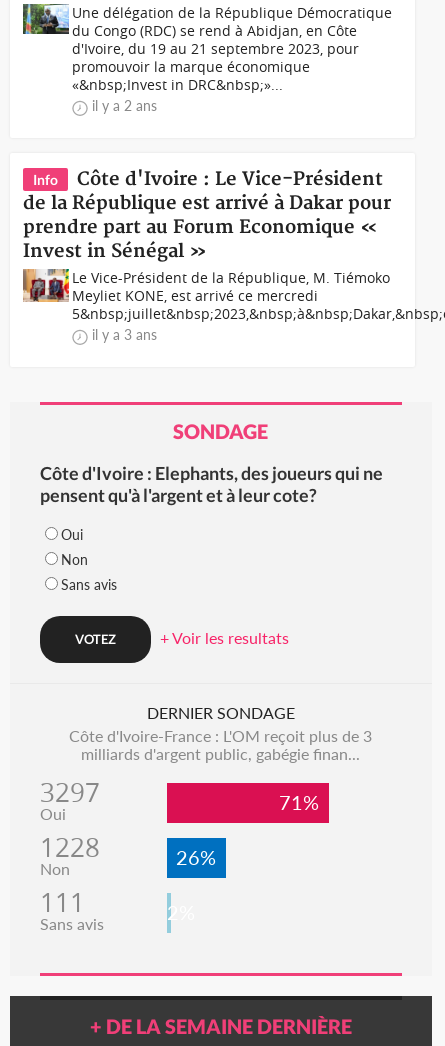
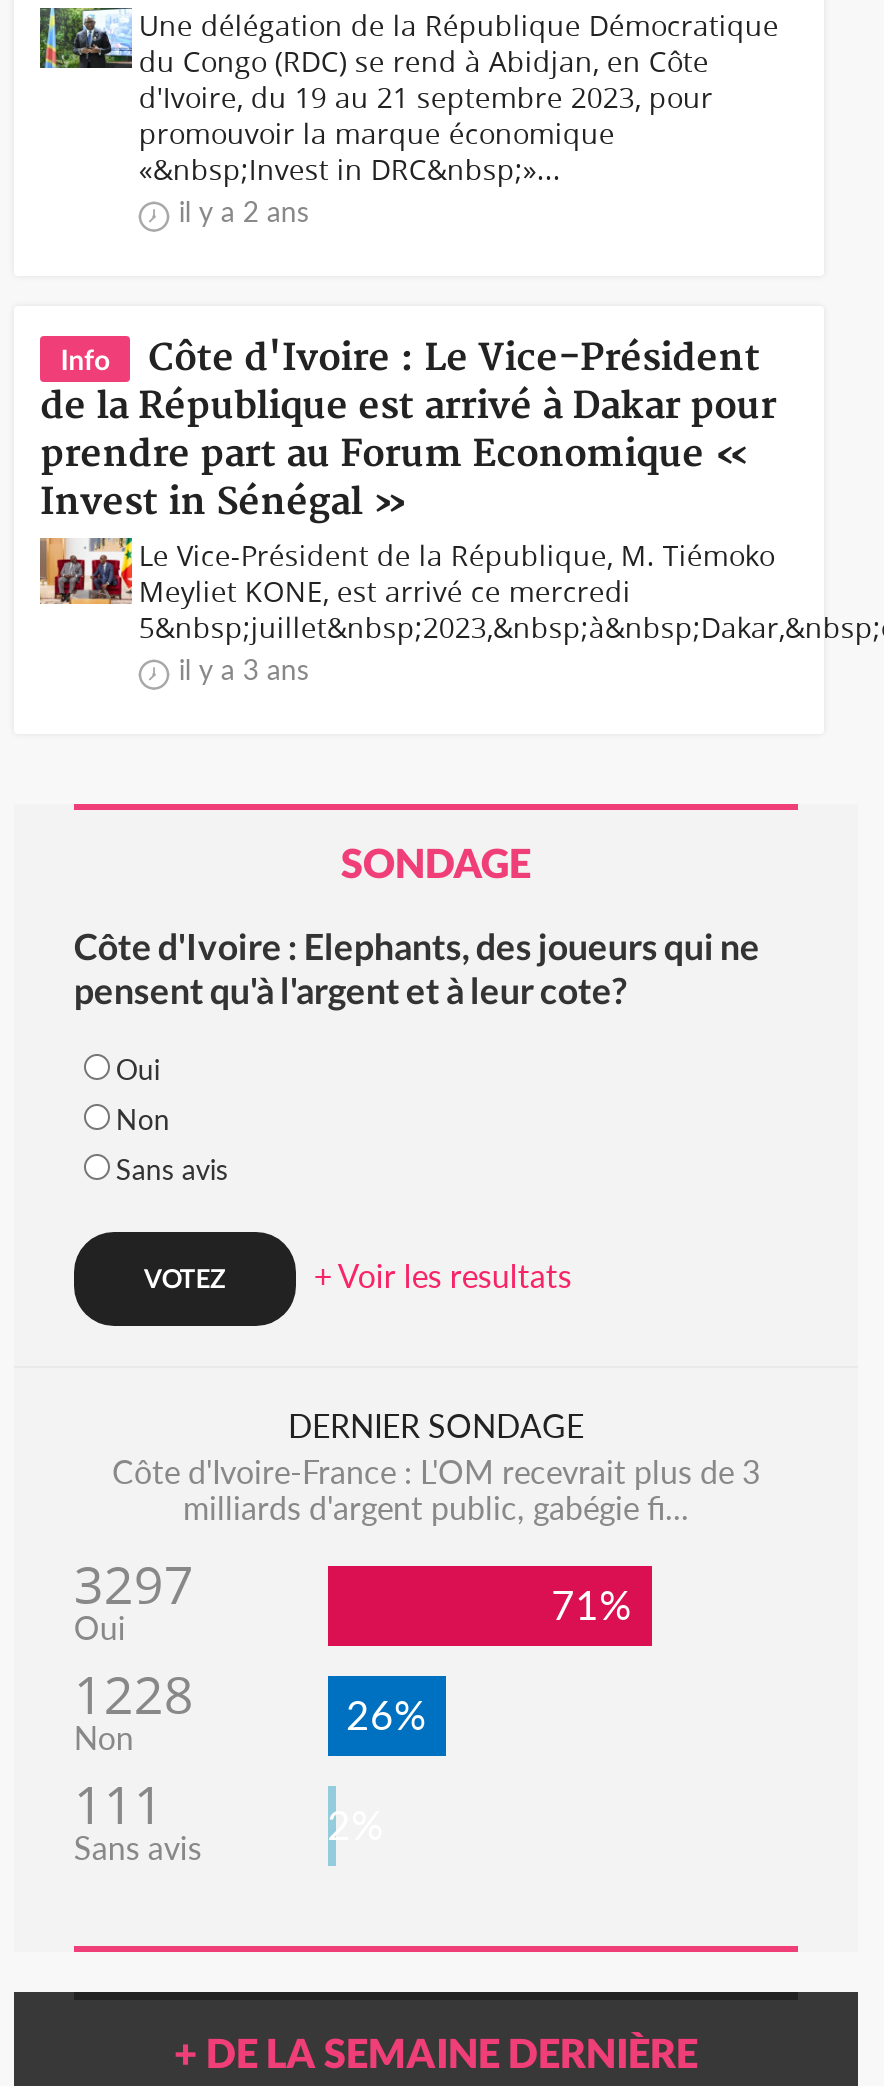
[69,726,372,745] Côte d'Ivoire-France : L'OM reçoit plus de 3 -> [112,1452,760,1490] Côte d'Ivoire-France : L'OM recevrait plus de 3
[81,744,360,763] milliards d'argent public, gabégie finan... -> [183,1488,689,1526] milliards d'argent public, gabégie fi...

